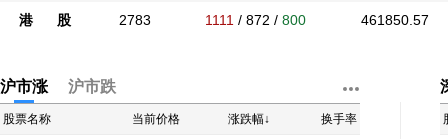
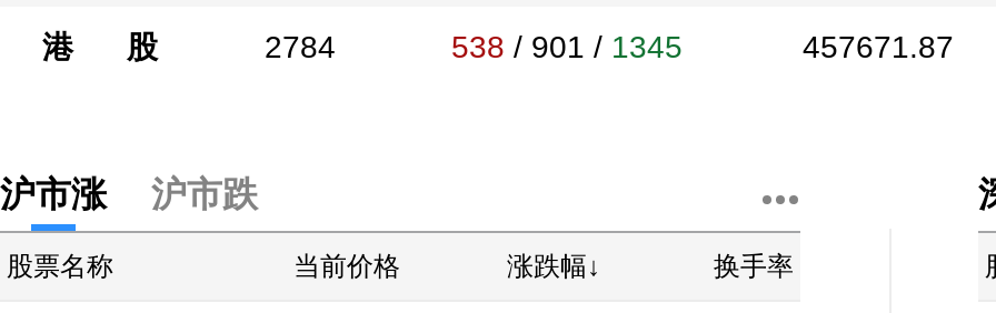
[119,12,151,28] 2783 -> [265,29,336,64] 2784
[204,12,305,28] 1111 / 872 / 800 -> [451,29,683,64] 538 / 901 / 1345
[361,12,429,28] 461850.57 -> [803,29,954,64] 457671.87

